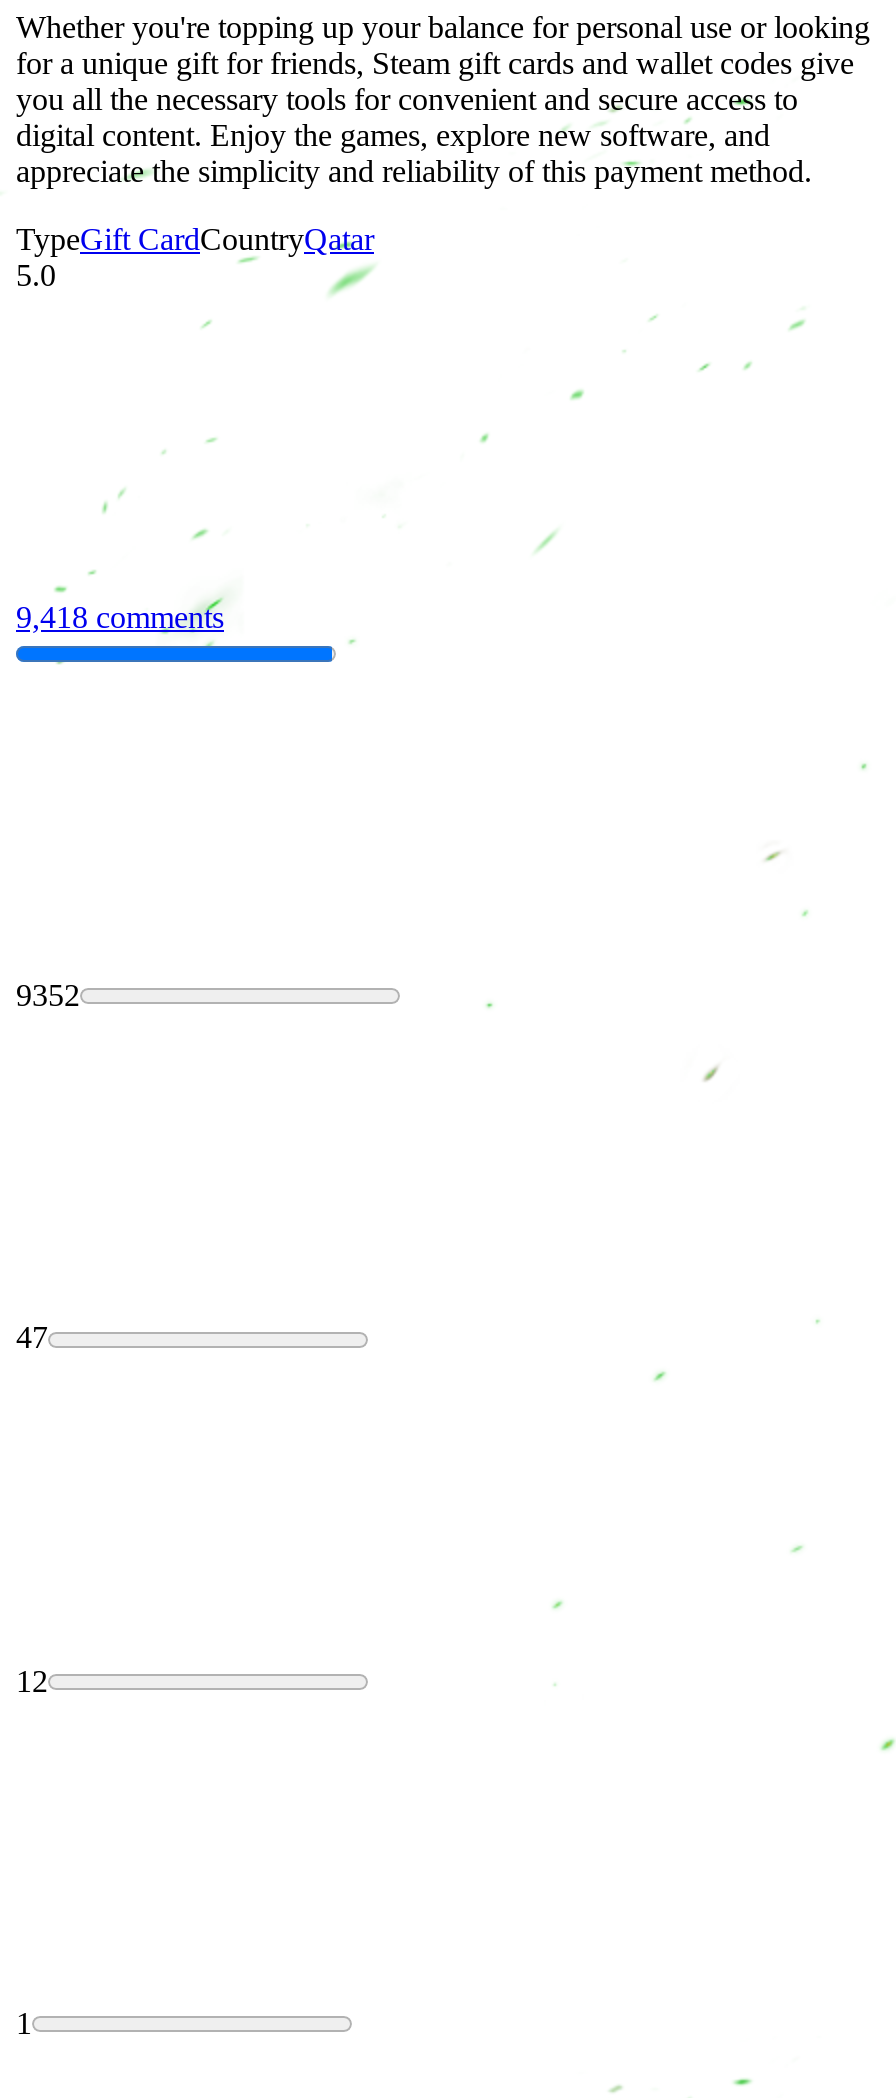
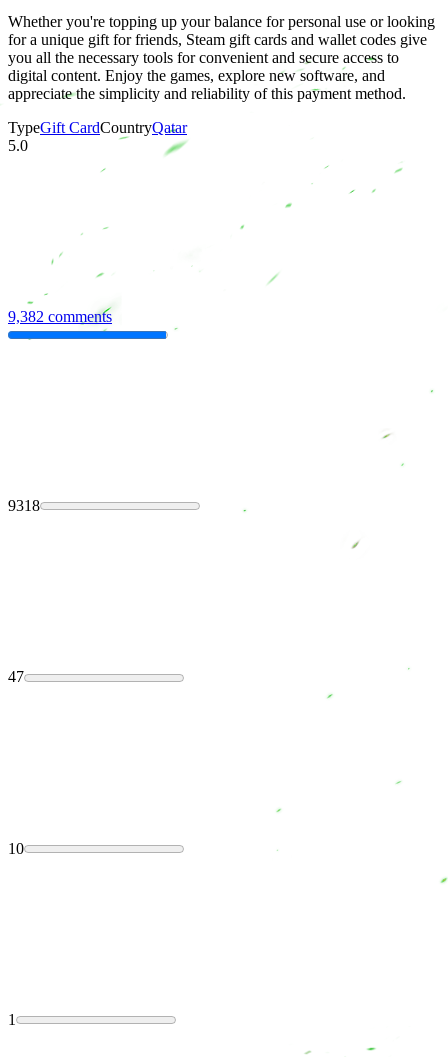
[16,600,224,634] 9,418 comments -> [8,308,112,325] 9,382 comments
[16,978,80,1012] 9352 -> [8,497,40,514] 9318
[16,1663,48,1697] 12 -> [8,840,24,857] 10

